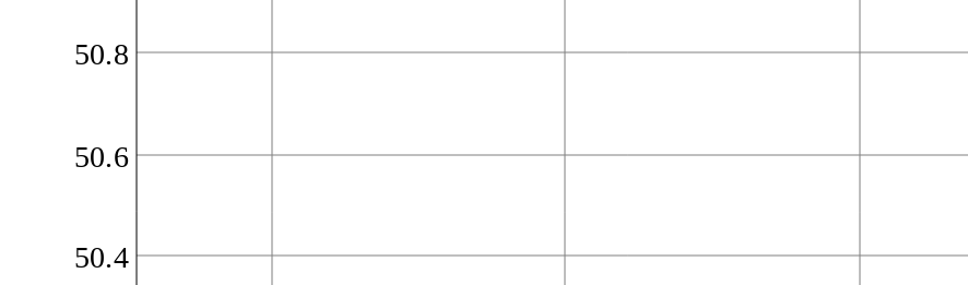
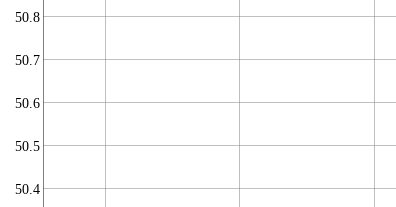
none -> [15,53,40,68] 50.7
none -> [15,139,40,154] 50.5

